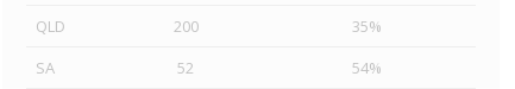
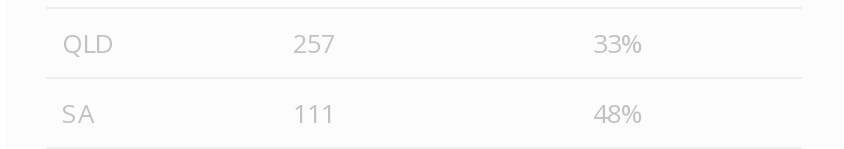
[173,15,198,37] 200 -> [293,25,335,61] 257
[351,15,381,37] 35% -> [593,25,643,61] 33%
[177,57,194,78] 52 -> [293,95,335,131] 111
[351,57,381,78] 54% -> [593,95,643,131] 48%

